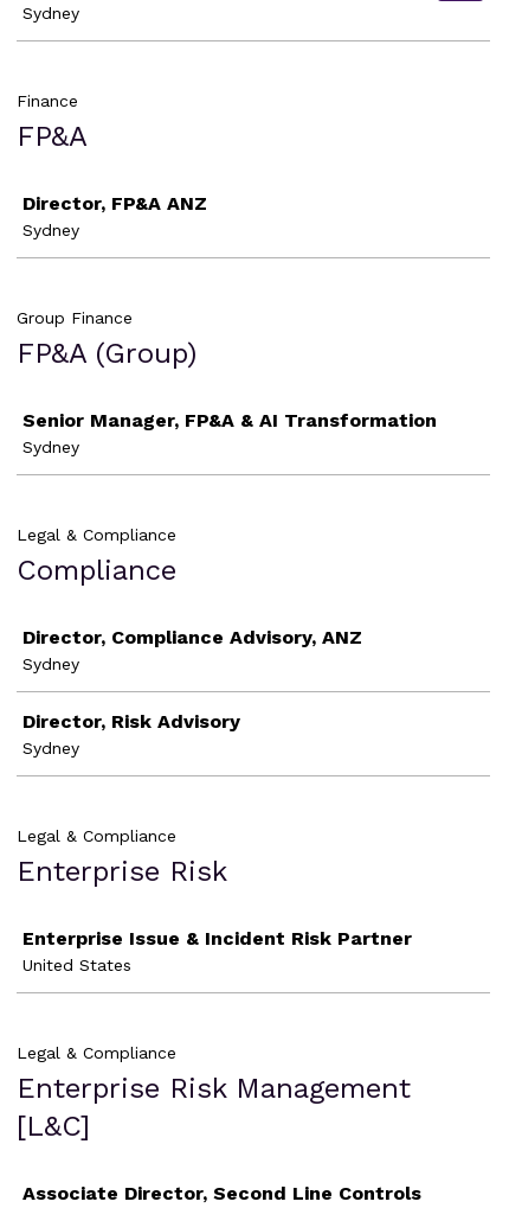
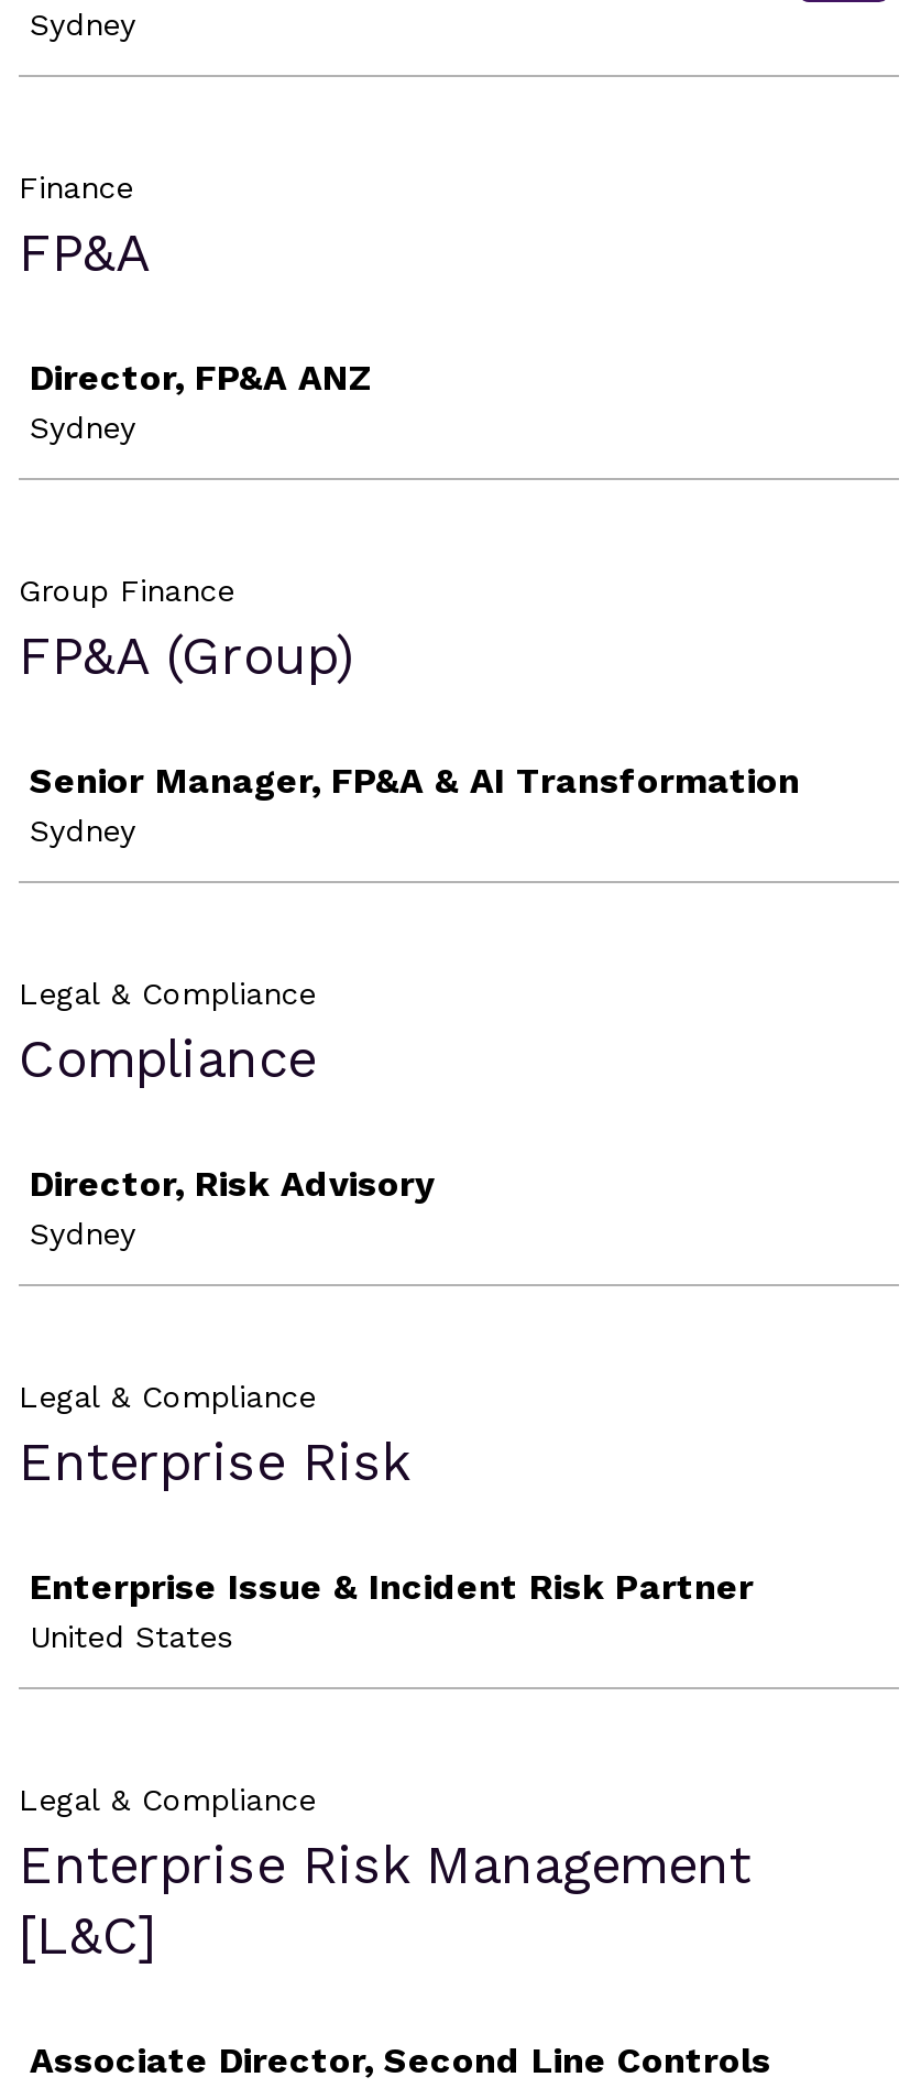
[22,626,362,673] Director, Compliance Advisory, ANZ | Sydney -> none

